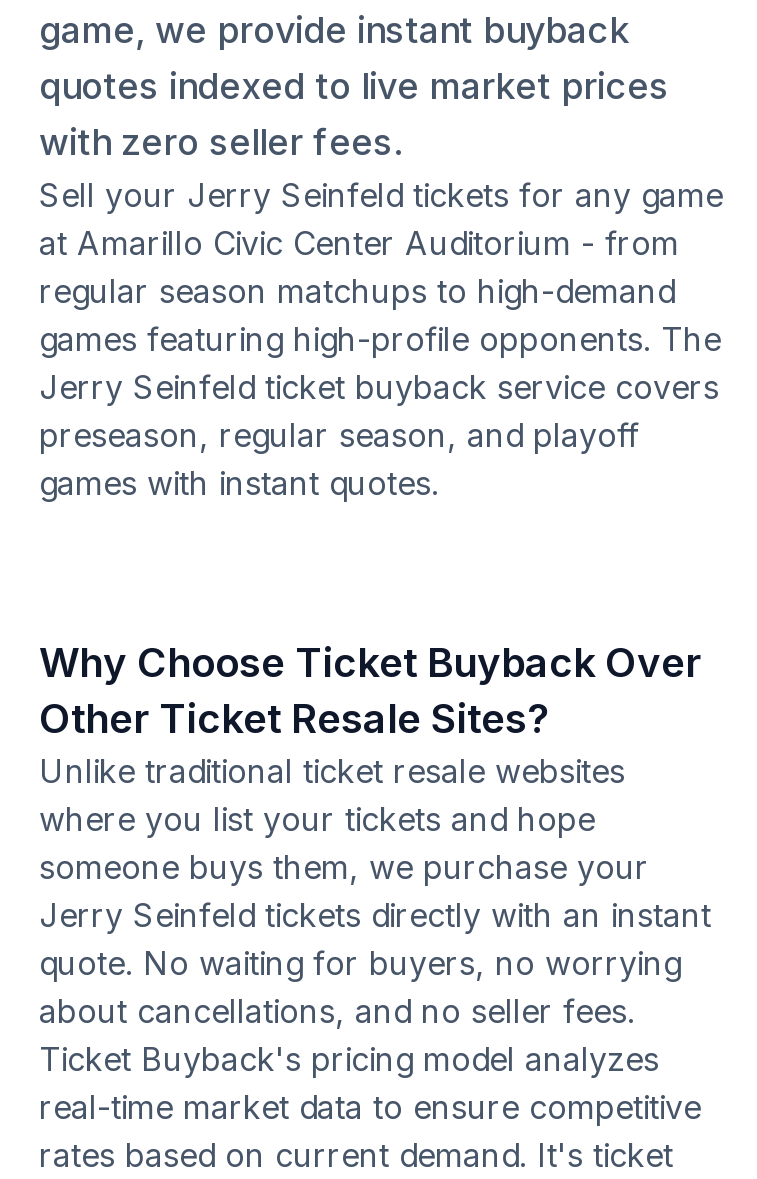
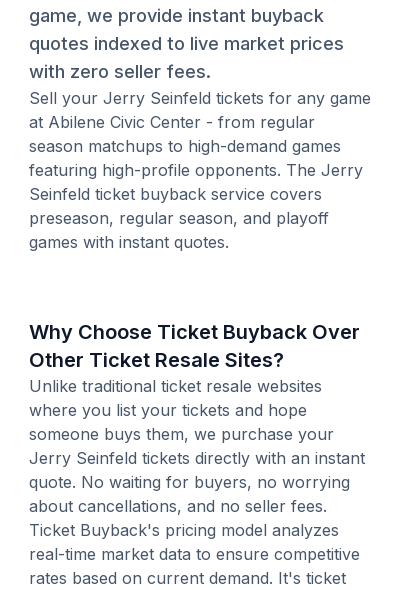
[39,223,721,407] at Amarillo Civic Center Auditorium - from | regular season matchups to high-demand | games featuring high-profile opponents. The | Jerry Seinfeld ticket buyback service covers -> [28,112,362,204] at Abilene Civic Center - from regular | season matchups to high-demand games | featuring high-profile opponents. The Jerry | Seinfeld ticket buyback service covers

